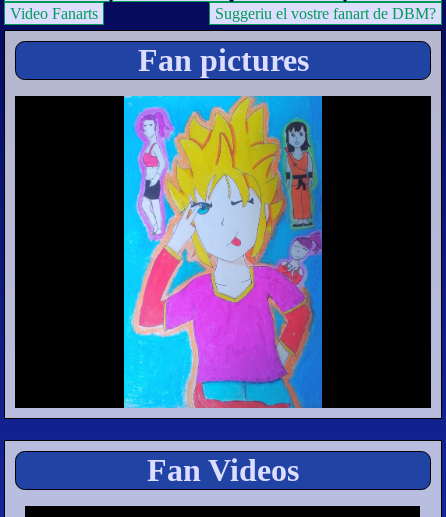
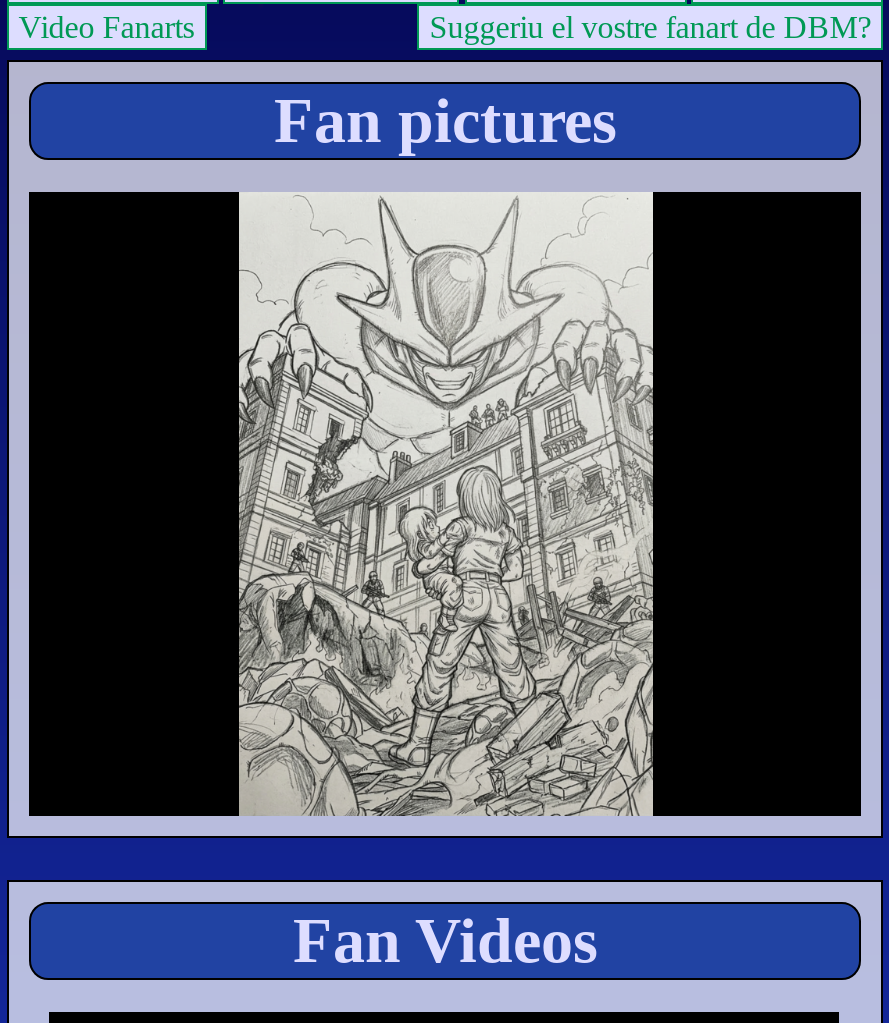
[120,95,327,409] [image] -> [237,192,655,818] [image]

